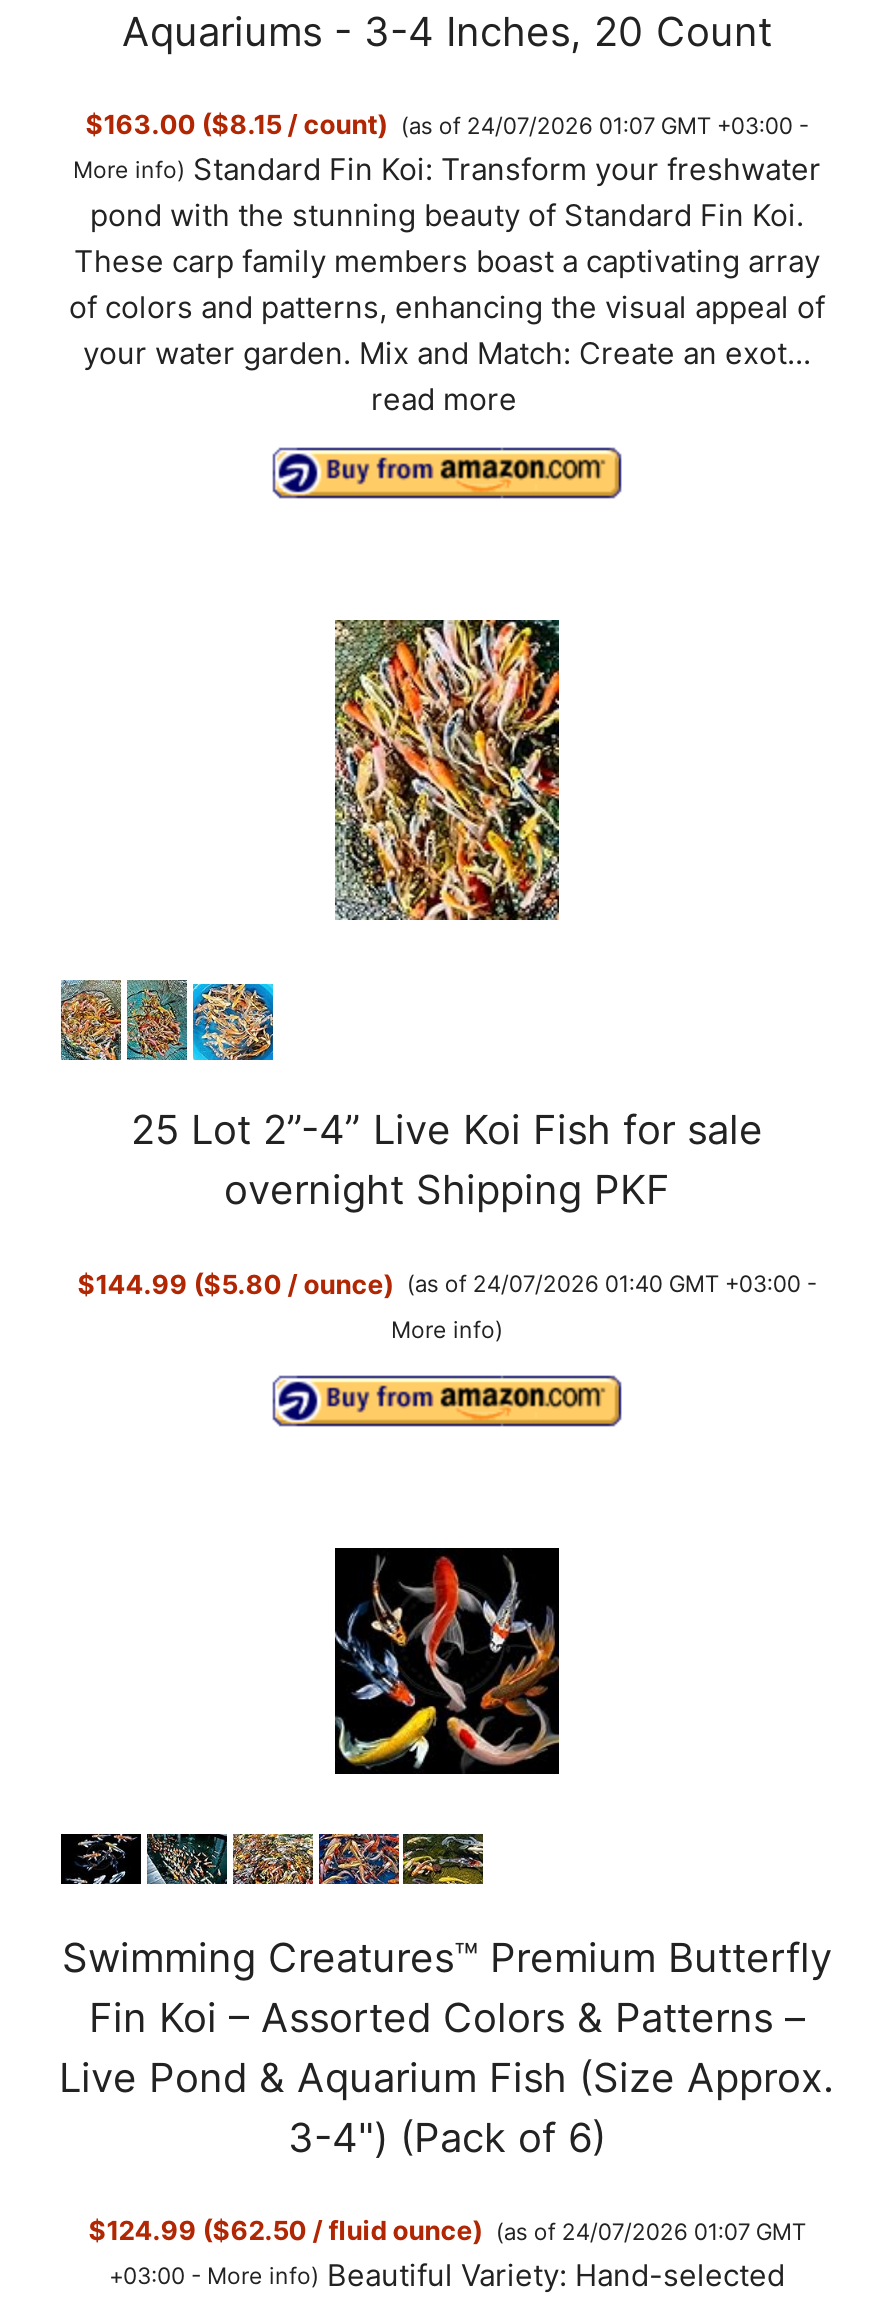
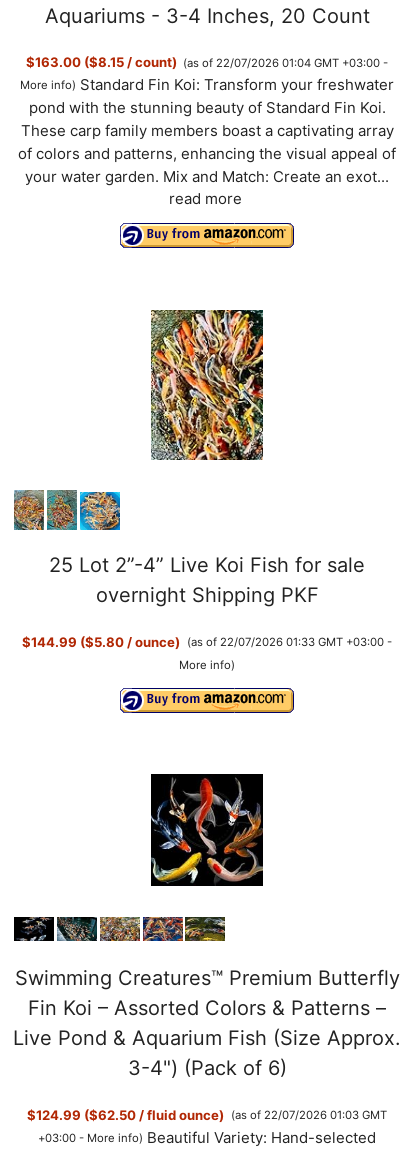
[85,108,809,140] $163.00 ($8.15 / count) (as of 24/07/2026 01:07 GMT +03:00 - -> [26,54,388,70] $163.00 ($8.15 / count) (as of 22/07/2026 01:04 GMT +03:00 -
[77,1267,817,1299] $144.99 ($5.80 / ounce) (as of 24/07/2026 01:40 GMT +03:00 - -> [22,634,392,650] $144.99 ($5.80 / ounce) (as of 22/07/2026 01:33 GMT +03:00 -
[88,2214,806,2246] $124.99 ($62.50 / fluid ounce) (as of 24/07/2026 01:07 GMT -> [27,1107,387,1123] $124.99 ($62.50 / fluid ounce) (as of 22/07/2026 01:03 GMT

